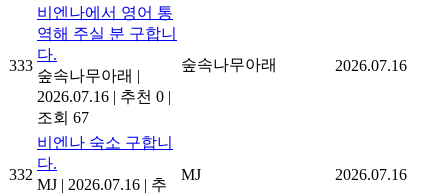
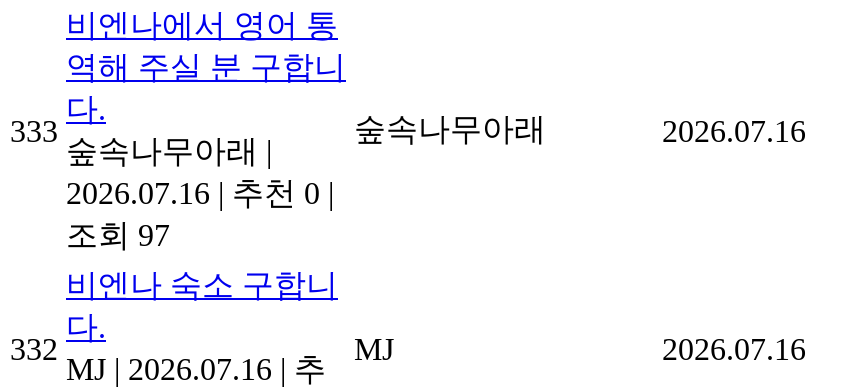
[37,109,89,126] 조회 67 -> [66,219,170,253] 조회 97

